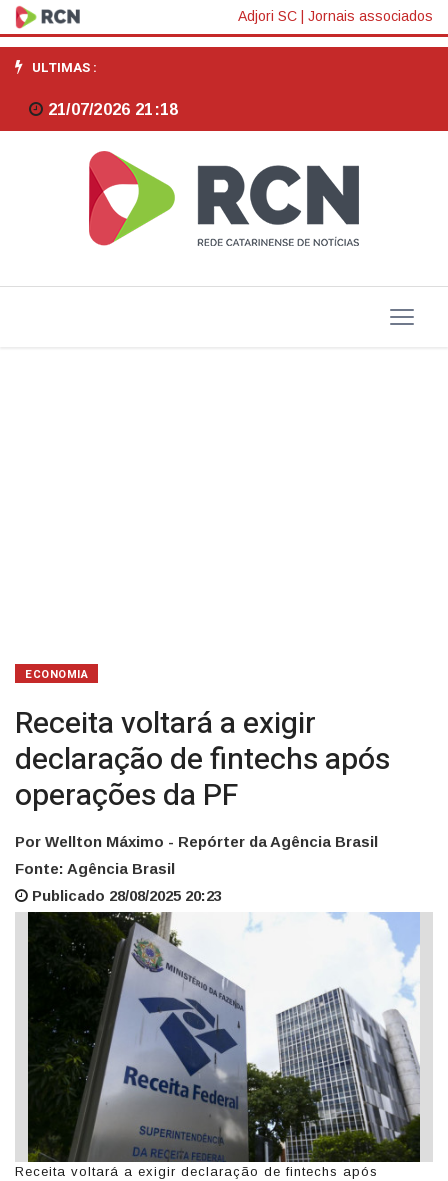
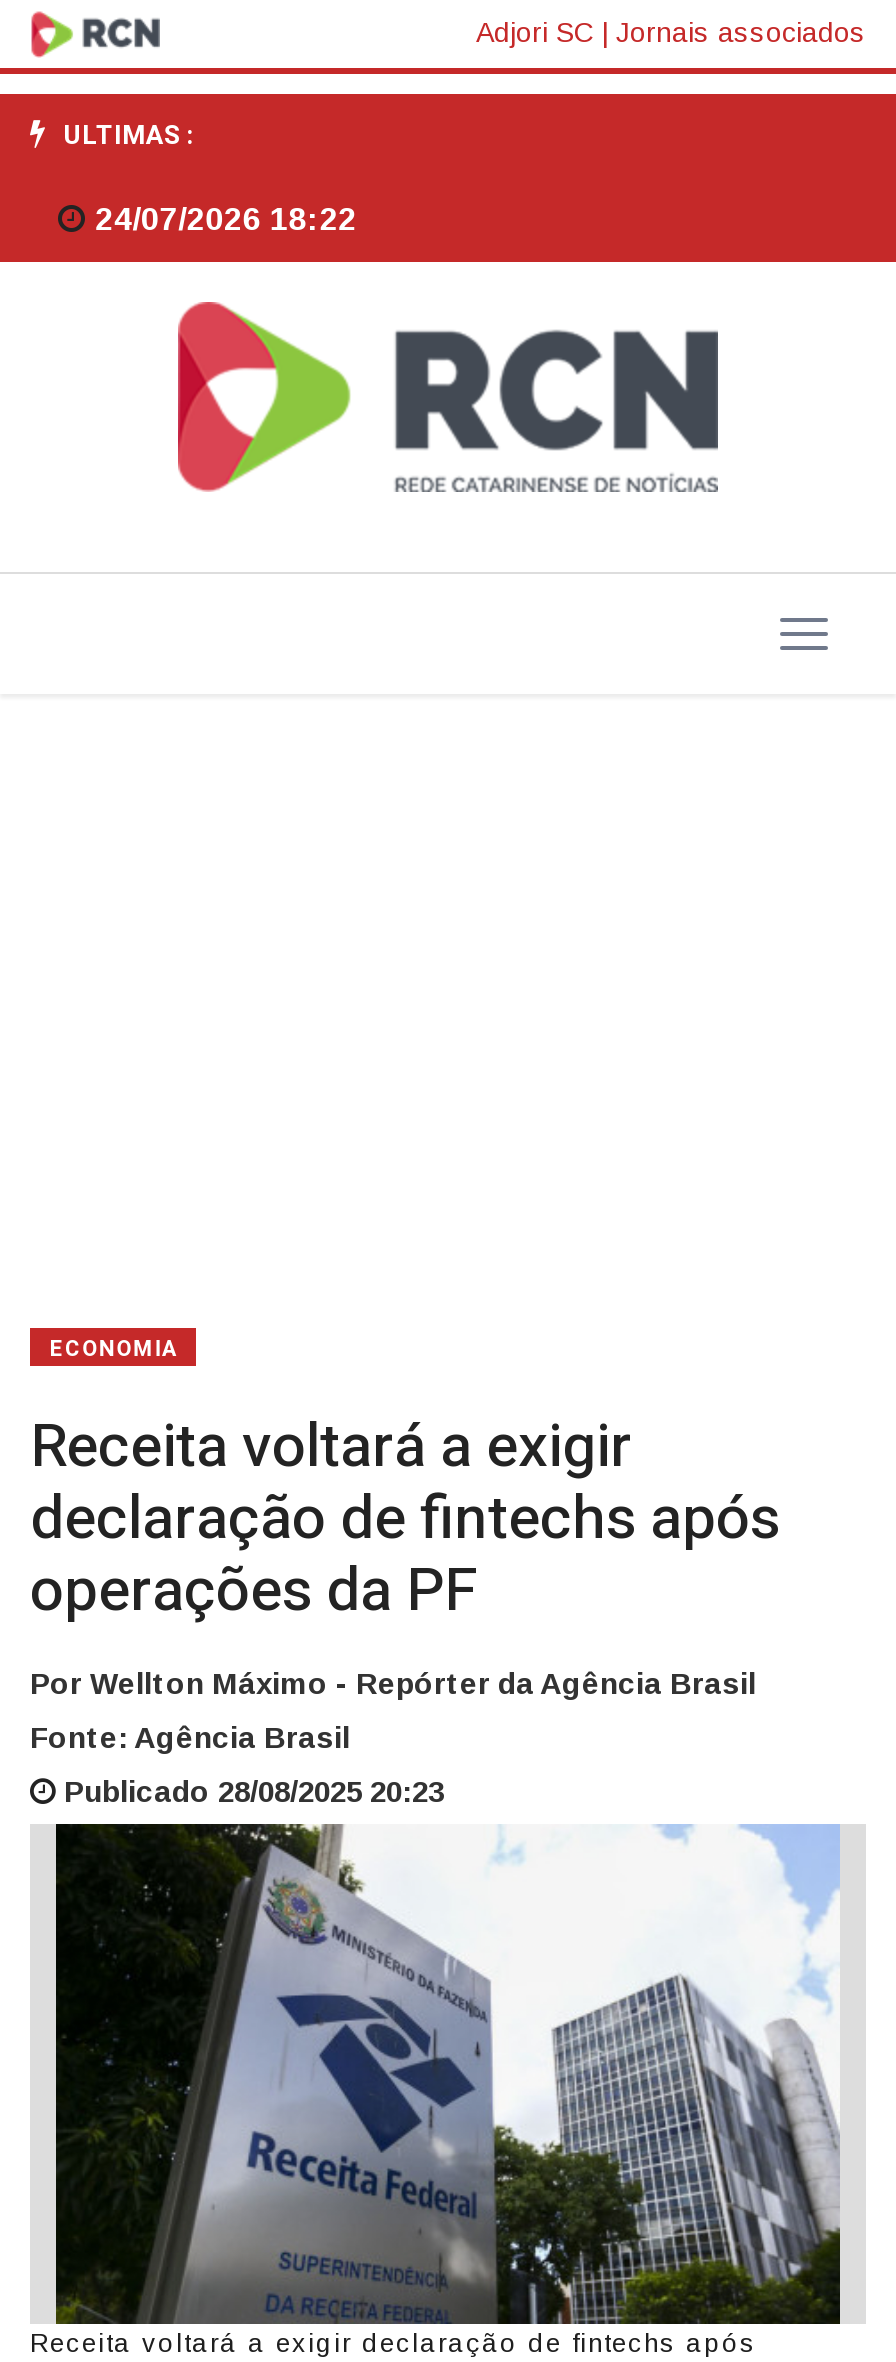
[43,101,178,118] 21/07/2026 21:18 -> [87,202,357,236] 24/07/2026 18:22

